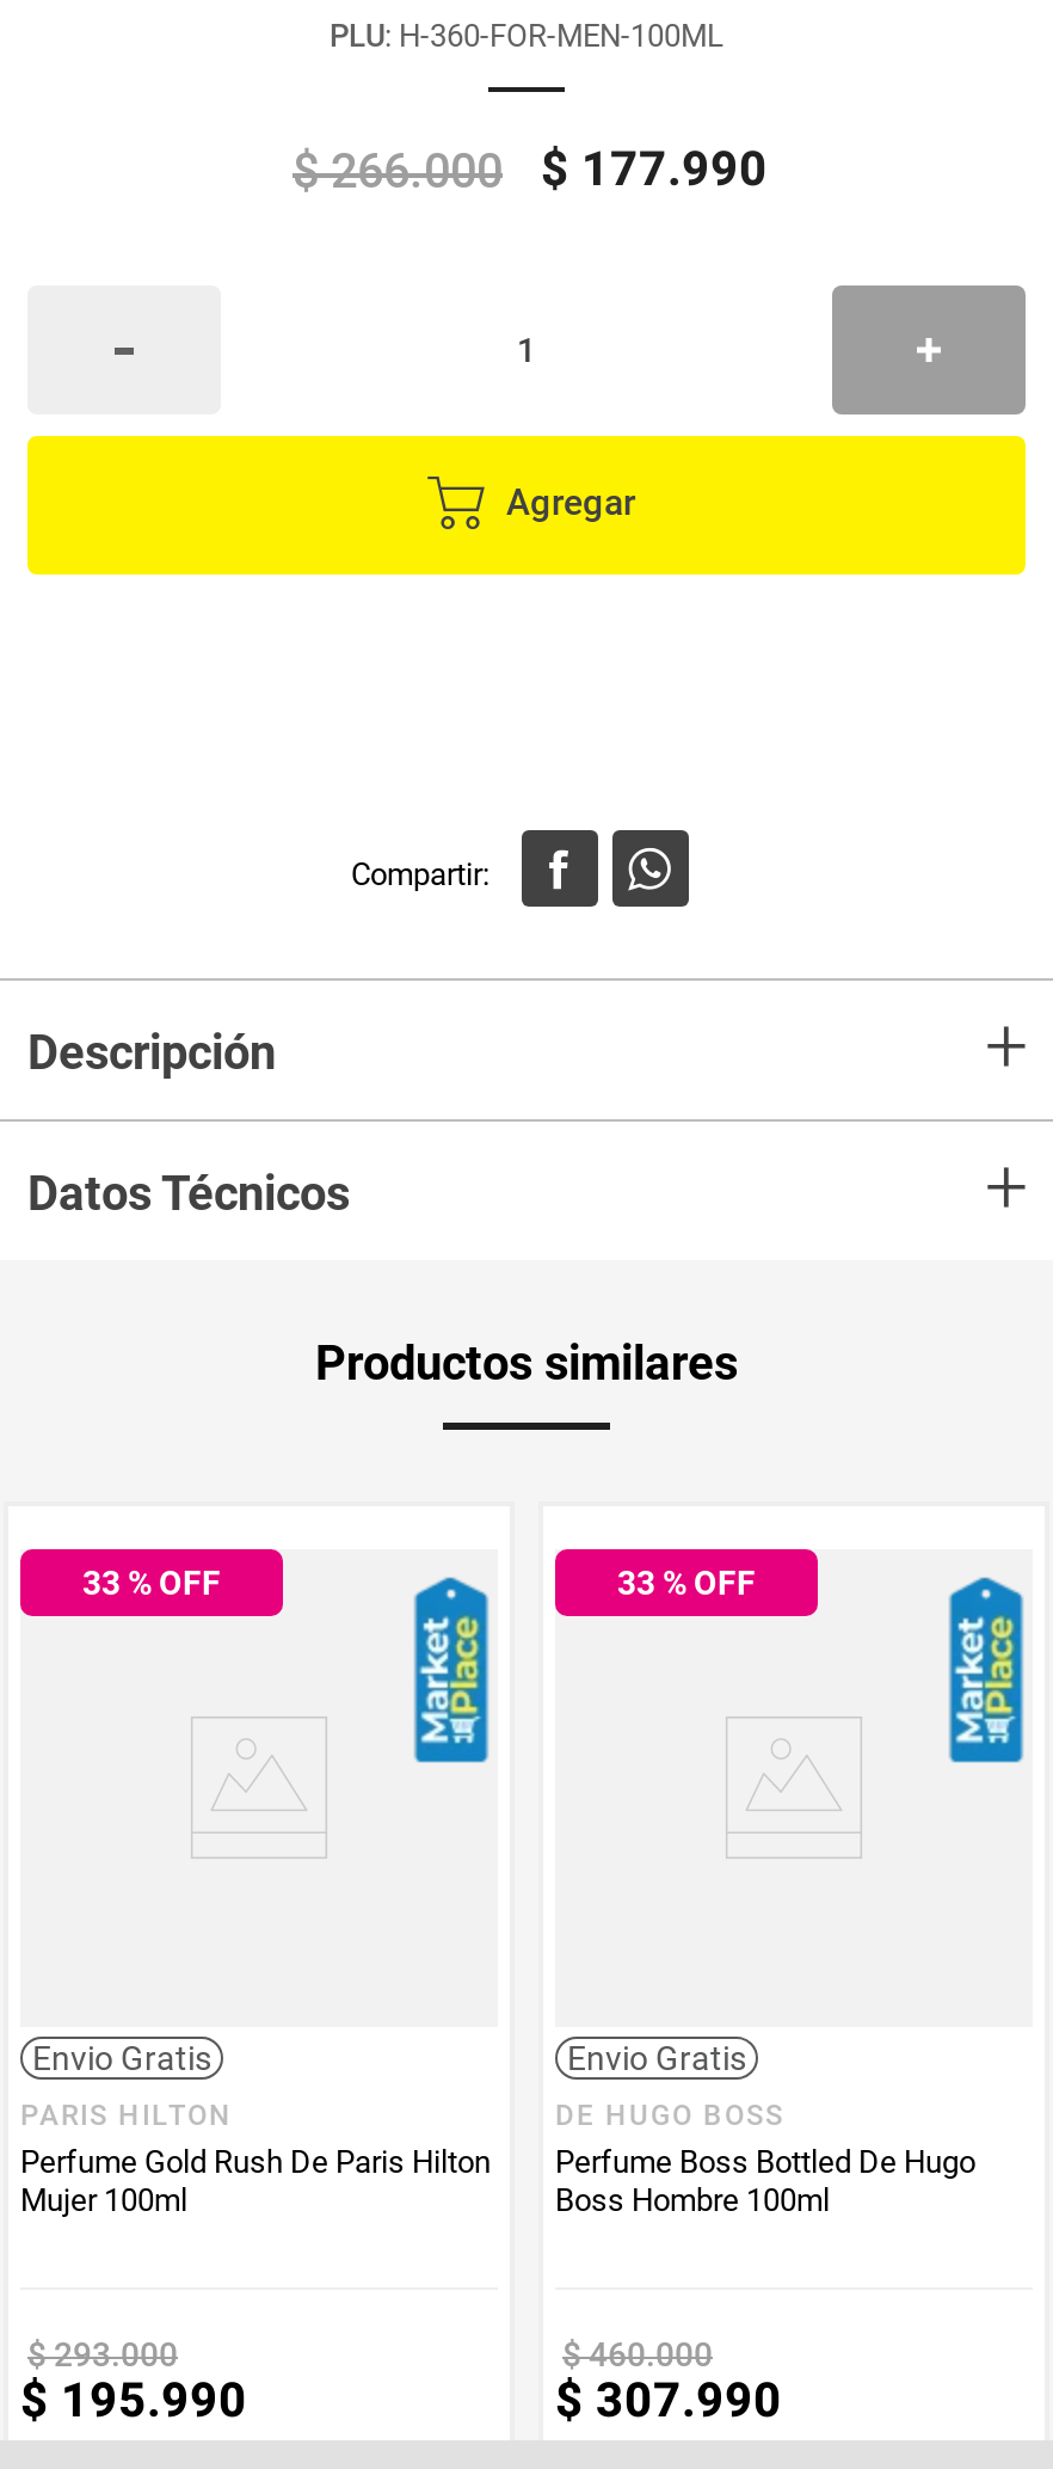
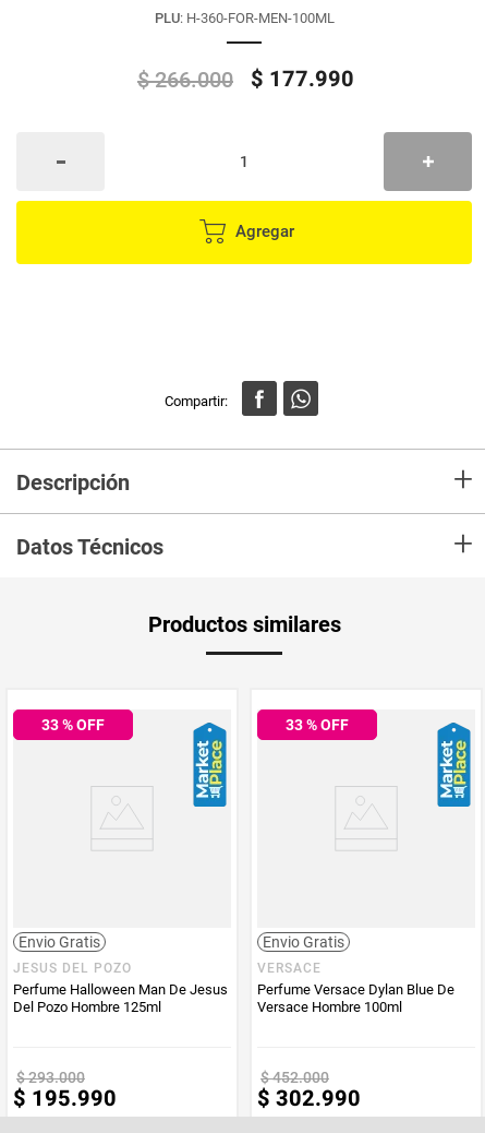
[20,2099,491,2218] PARIS HILTON | Perfume Gold Rush De Paris Hilton | Mujer 100ml -> [13,961,228,1015] JESUS DEL POZO | Perfume Halloween Man De Jesus | Del Pozo Hombre 125ml
[555,2099,975,2218] DE HUGO BOSS | Perfume Boss Bottled De Hugo | Boss Hombre 100ml -> [257,961,454,1015] VERSACE | Perfume Versace Dylan Blue De | Versace Hombre 100ml
[555,2335,782,2436] $ 460.000 | $ 307.990 -> [257,1069,361,1114] $ 452.000 | $ 302.990

